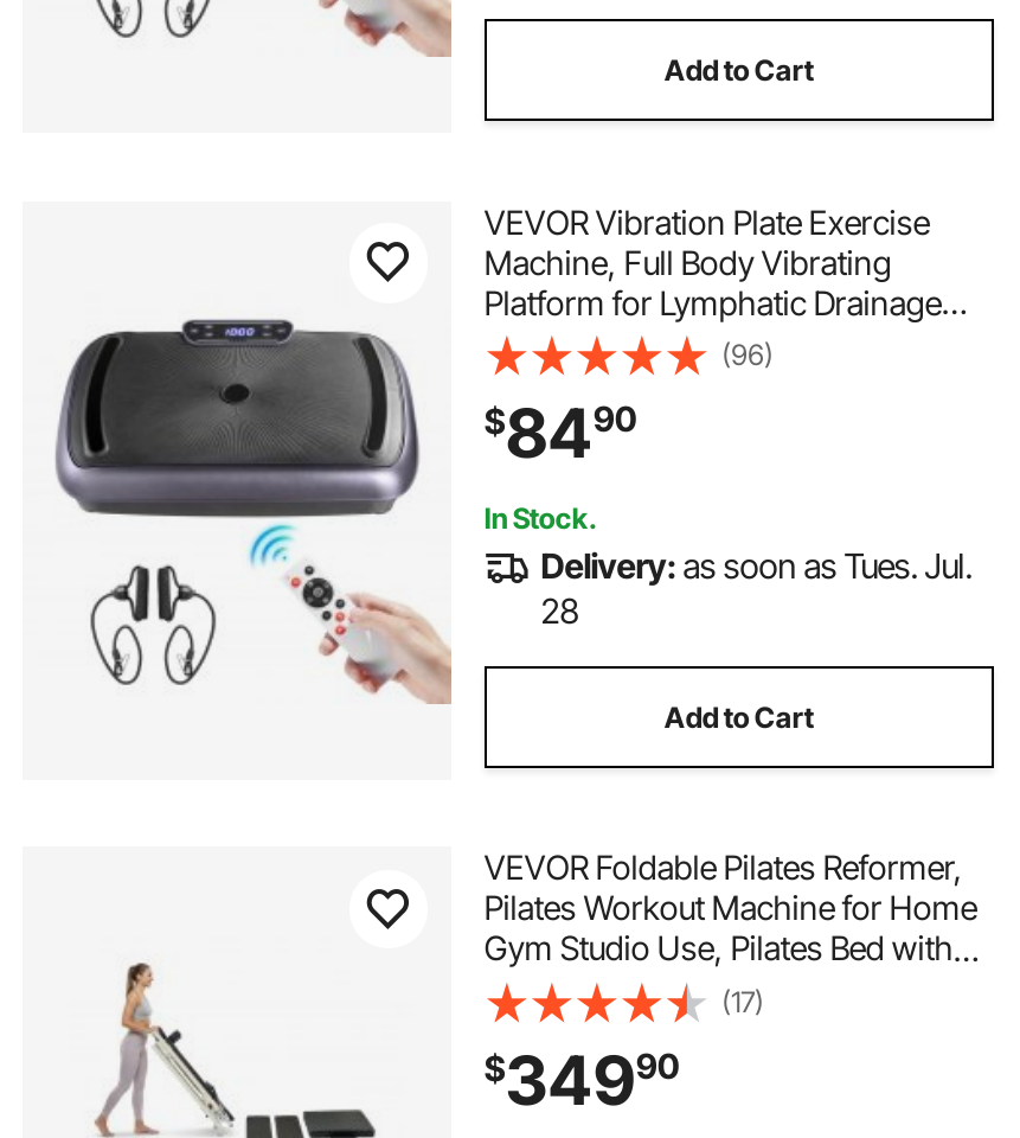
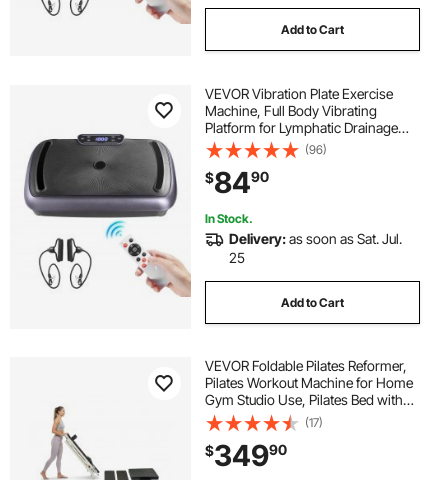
[541,544,972,585] Delivery: as soon as Tues. Jul. -> [229,230,402,247] Delivery: as soon as Sat. Jul.
[541,589,579,630] 28 -> [229,249,245,266] 25

